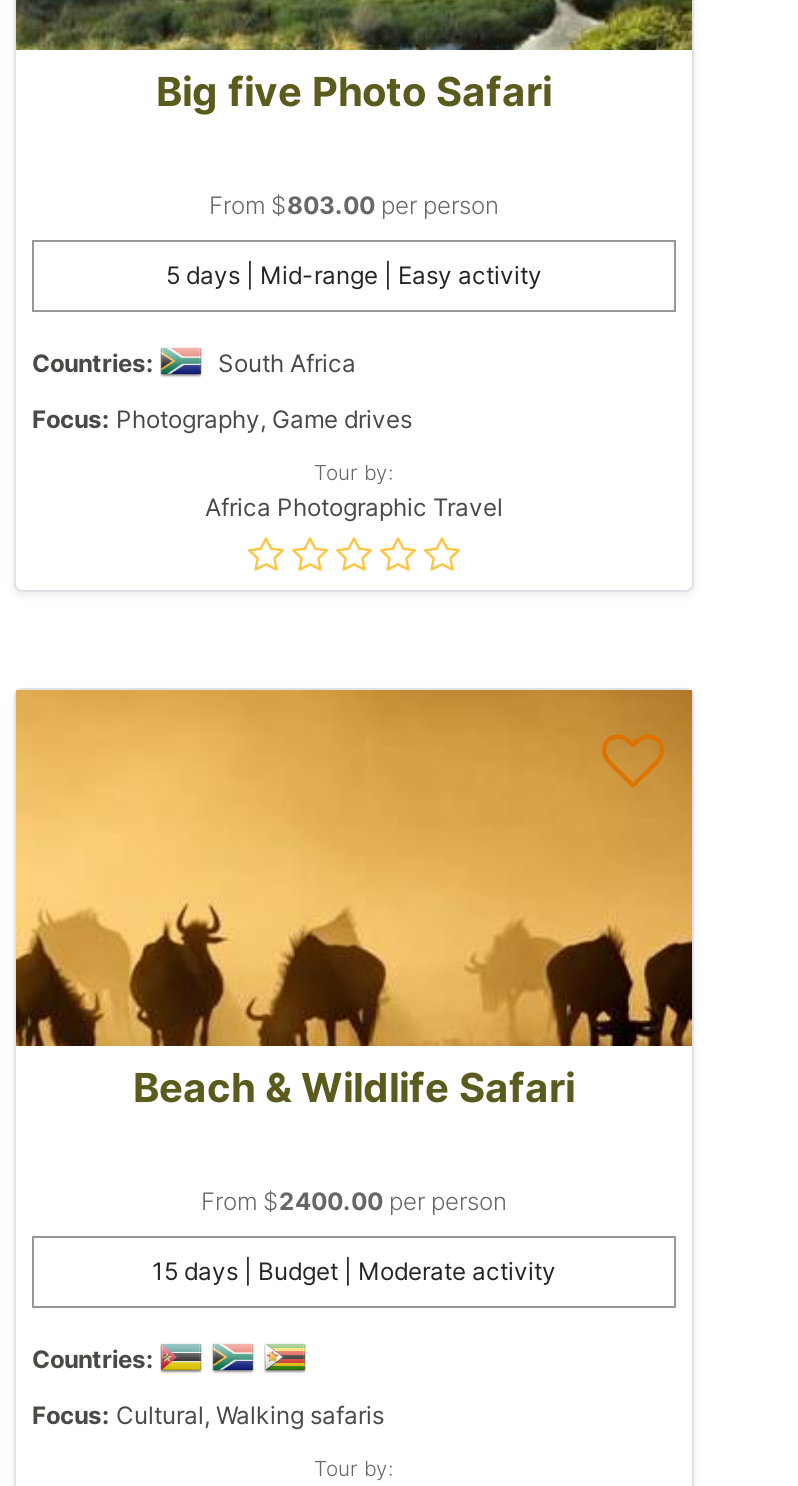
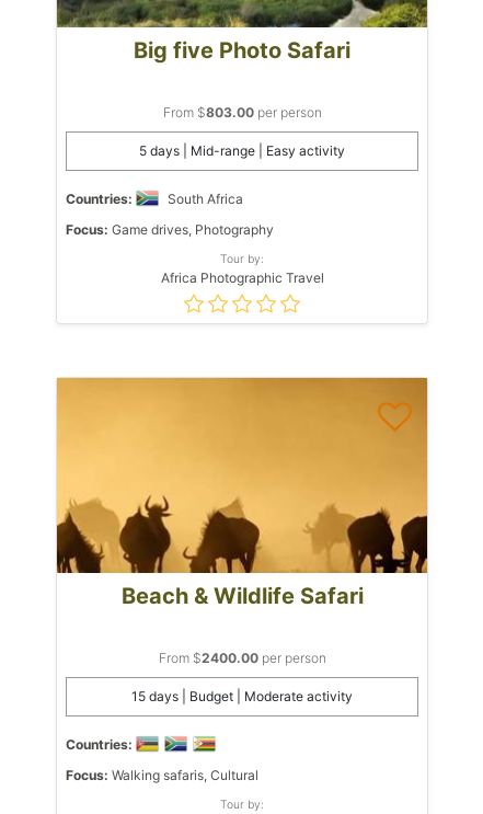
[32,404,412,434] Focus: Photography, Game drives -> [66,221,274,238] Focus: Game drives, Photography
[32,1400,384,1430] Focus: Cultural, Walking safaris -> [66,767,258,783] Focus: Walking safaris, Cultural

